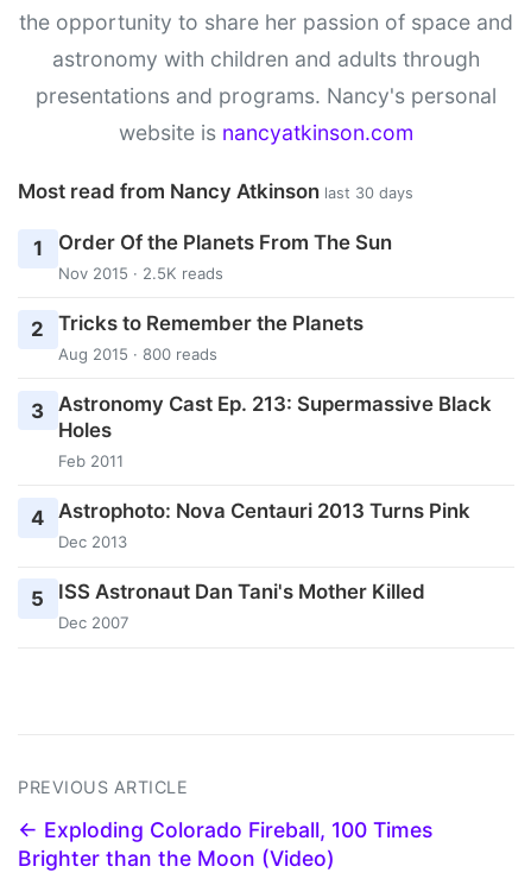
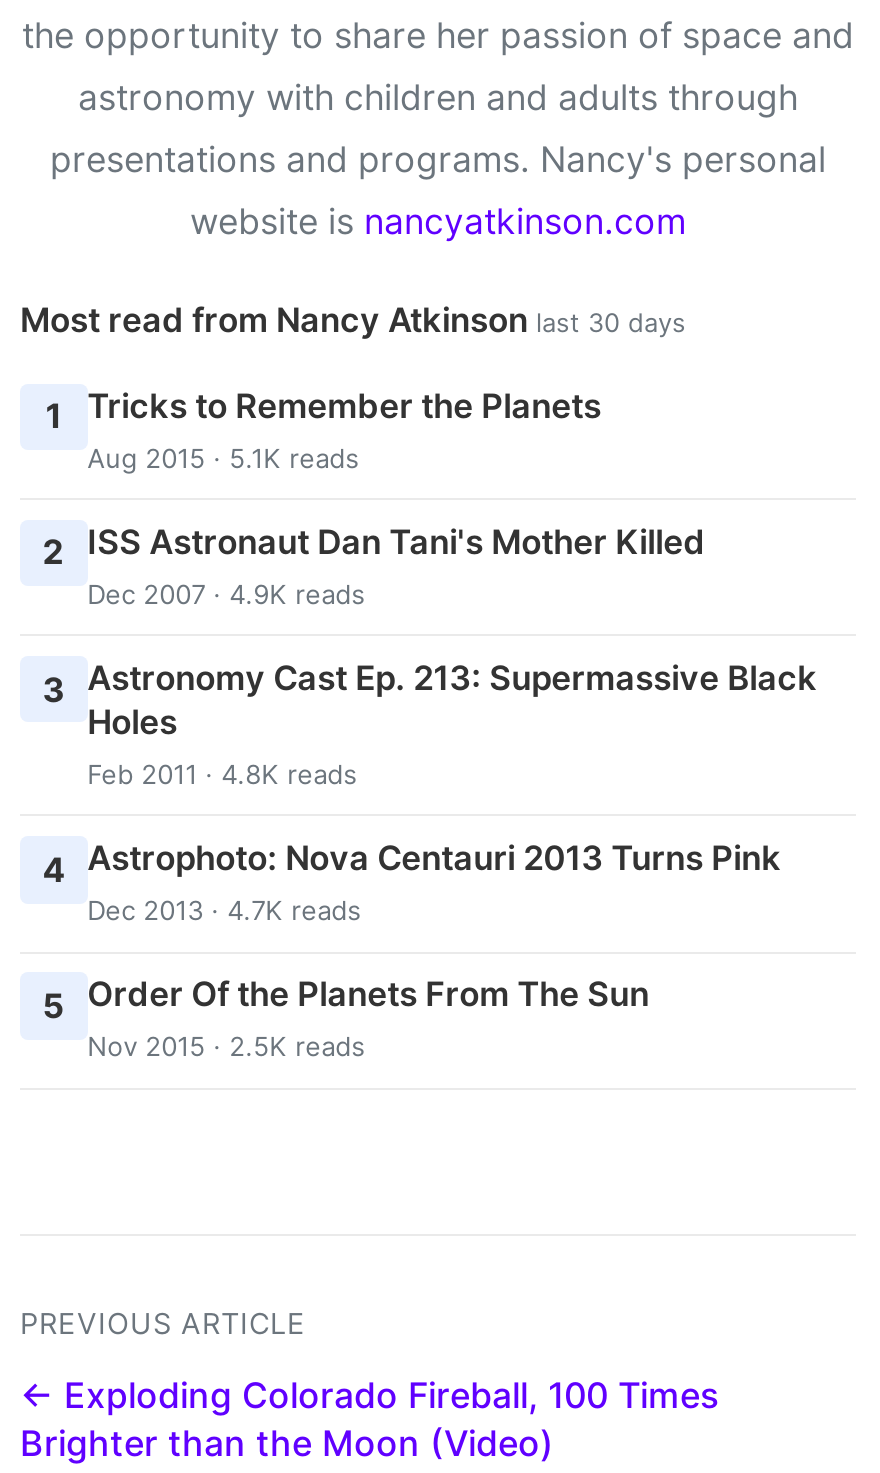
[58,230,392,282] Order Of the Planets From The Sun | Nov 2015 · 2.5K reads -> [87,385,601,473] Tricks to Remember the Planets | Aug 2015 · 5.1K reads
[31,311,363,363] 2 Tricks to Remember the Planets | Aug 2015 · 800 reads -> [43,521,705,609] 2 ISS Astronaut Dan Tani's Mother Killed | Dec 2007 · 4.9K reads
[58,451,123,470] Feb 2011 -> [87,758,357,790] Feb 2011 · 4.8K reads
[58,532,127,551] Dec 2013 -> [87,894,361,926] Dec 2013 · 4.7K reads
[31,580,425,632] 5 ISS Astronaut Dan Tani's Mother Killed | Dec 2007 -> [43,974,649,1062] 5 Order Of the Planets From The Sun | Nov 2015 · 2.5K reads

